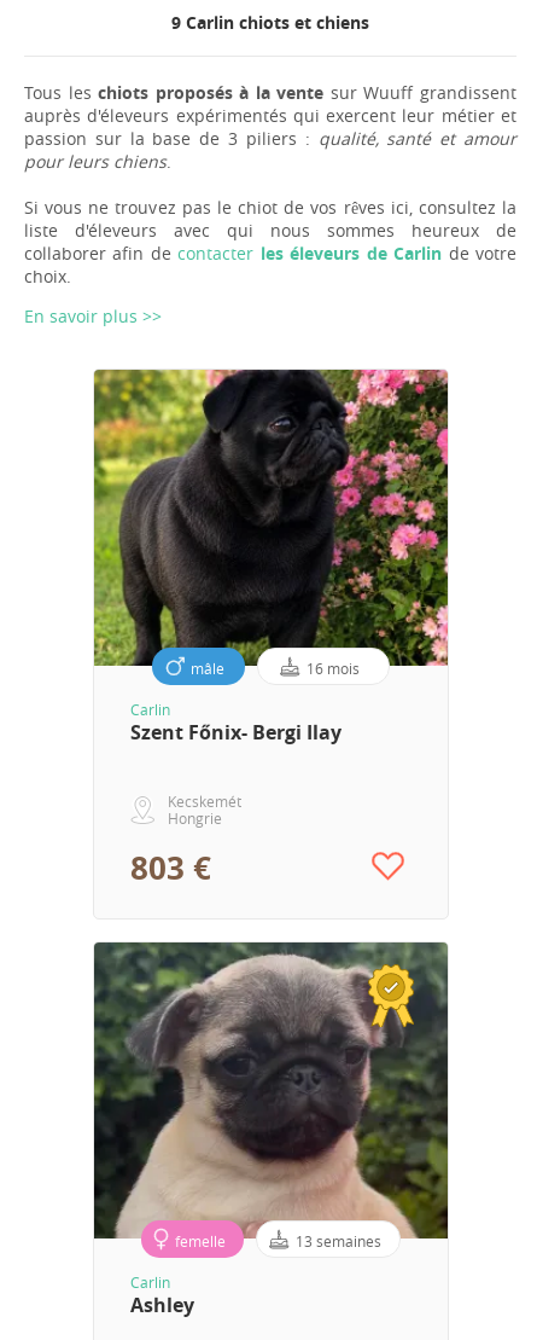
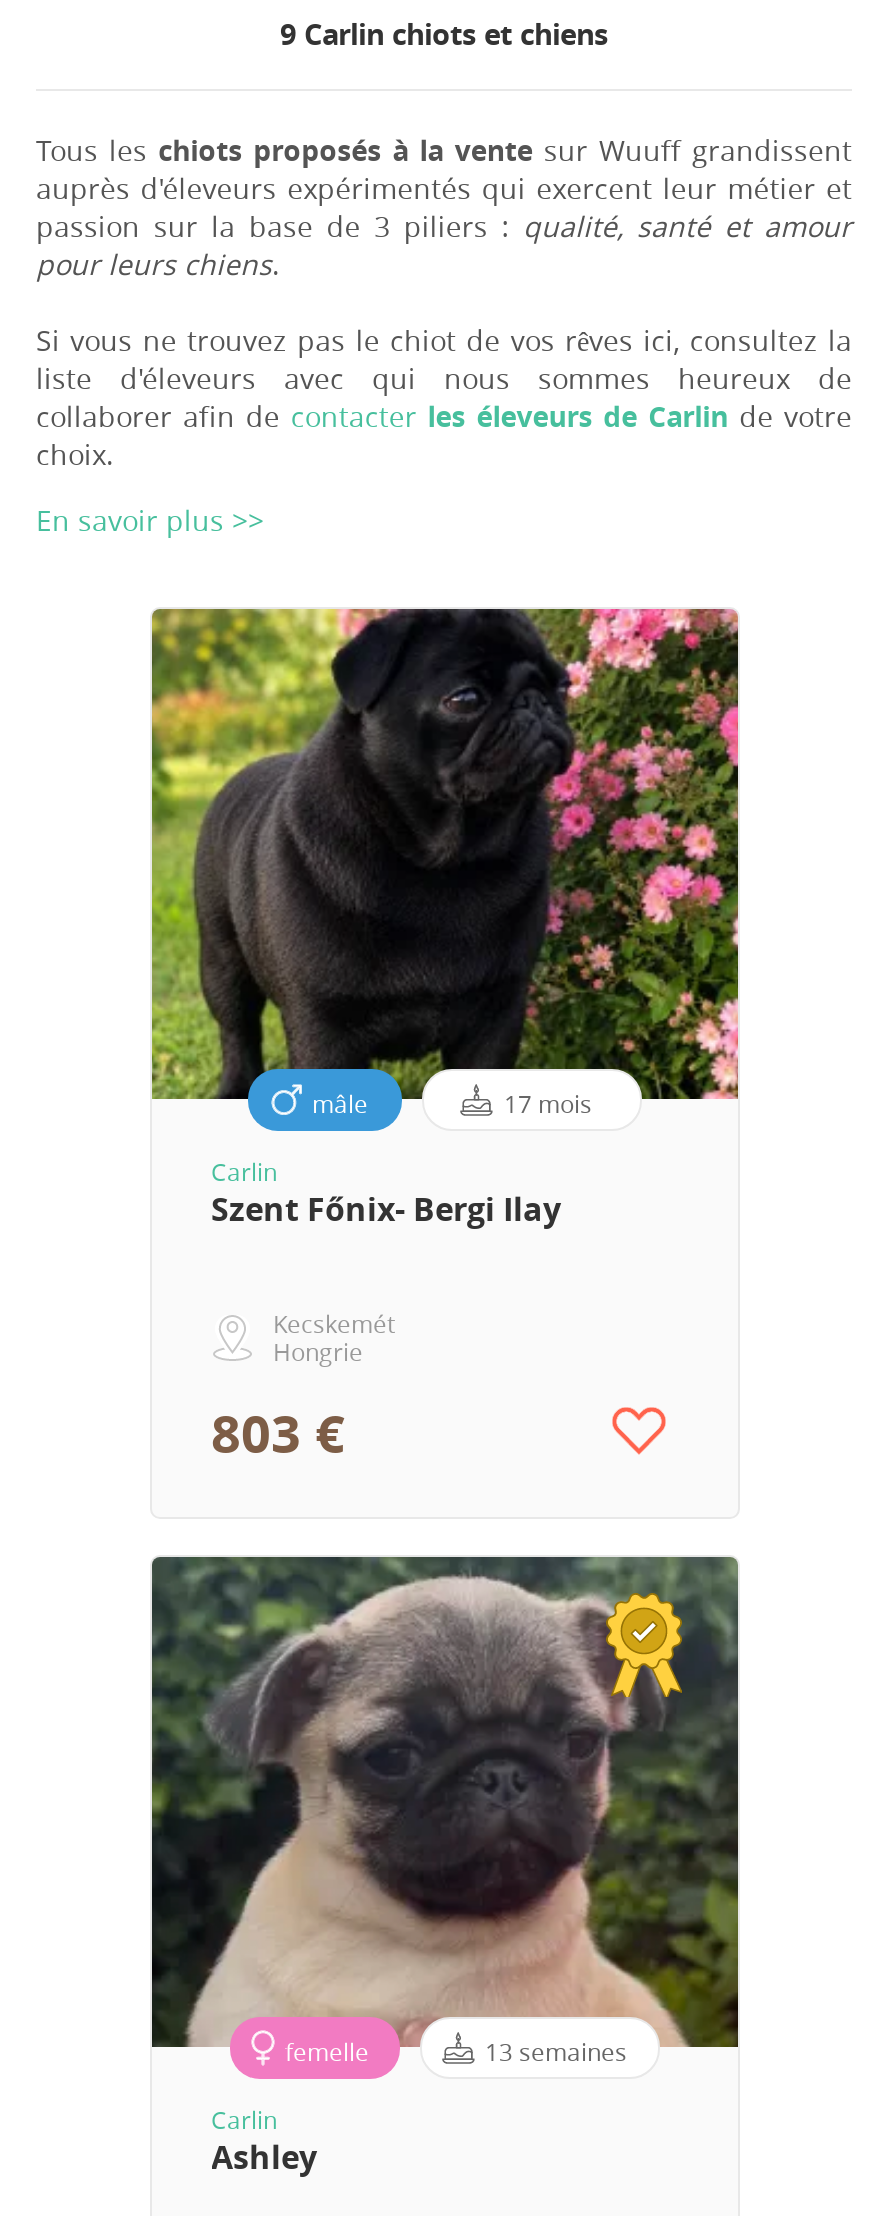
[307,659,360,678] 16 mois -> [504,1087,592,1119] 17 mois

